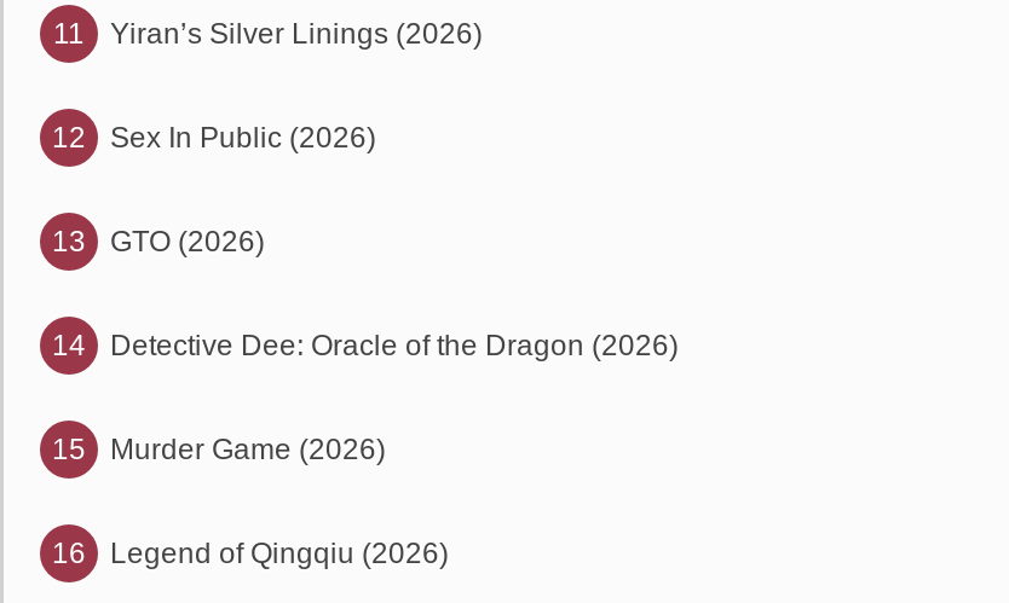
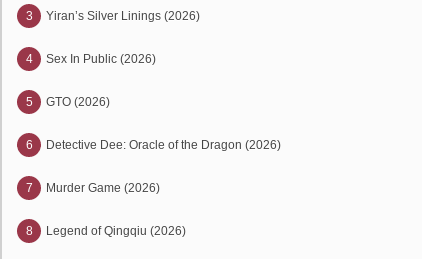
[53,17,483,51] 11 Yiran’s Silver Linings (2026) -> [25,9,200,23] 3 Yiran’s Silver Linings (2026)
[52,121,376,155] 12 Sex In Public (2026) -> [25,52,156,66] 4 Sex In Public (2026)
[52,225,265,259] 13 GTO (2026) -> [25,95,110,109] 5 GTO (2026)
[52,329,679,363] 14 Detective Dee: Oracle of the Dragon (2026) -> [25,138,281,152] 6 Detective Dee: Oracle of the Dragon (2026)
[52,433,386,466] 15 Murder Game (2026) -> [25,181,160,195] 7 Murder Game (2026)
[52,537,449,570] 16 Legend of Qingqiu (2026) -> [25,224,186,238] 8 Legend of Qingqiu (2026)

